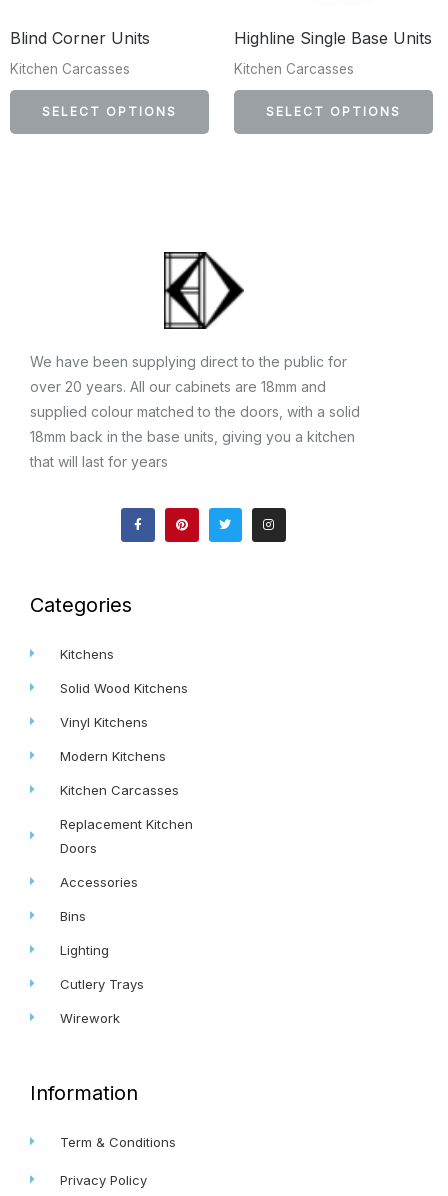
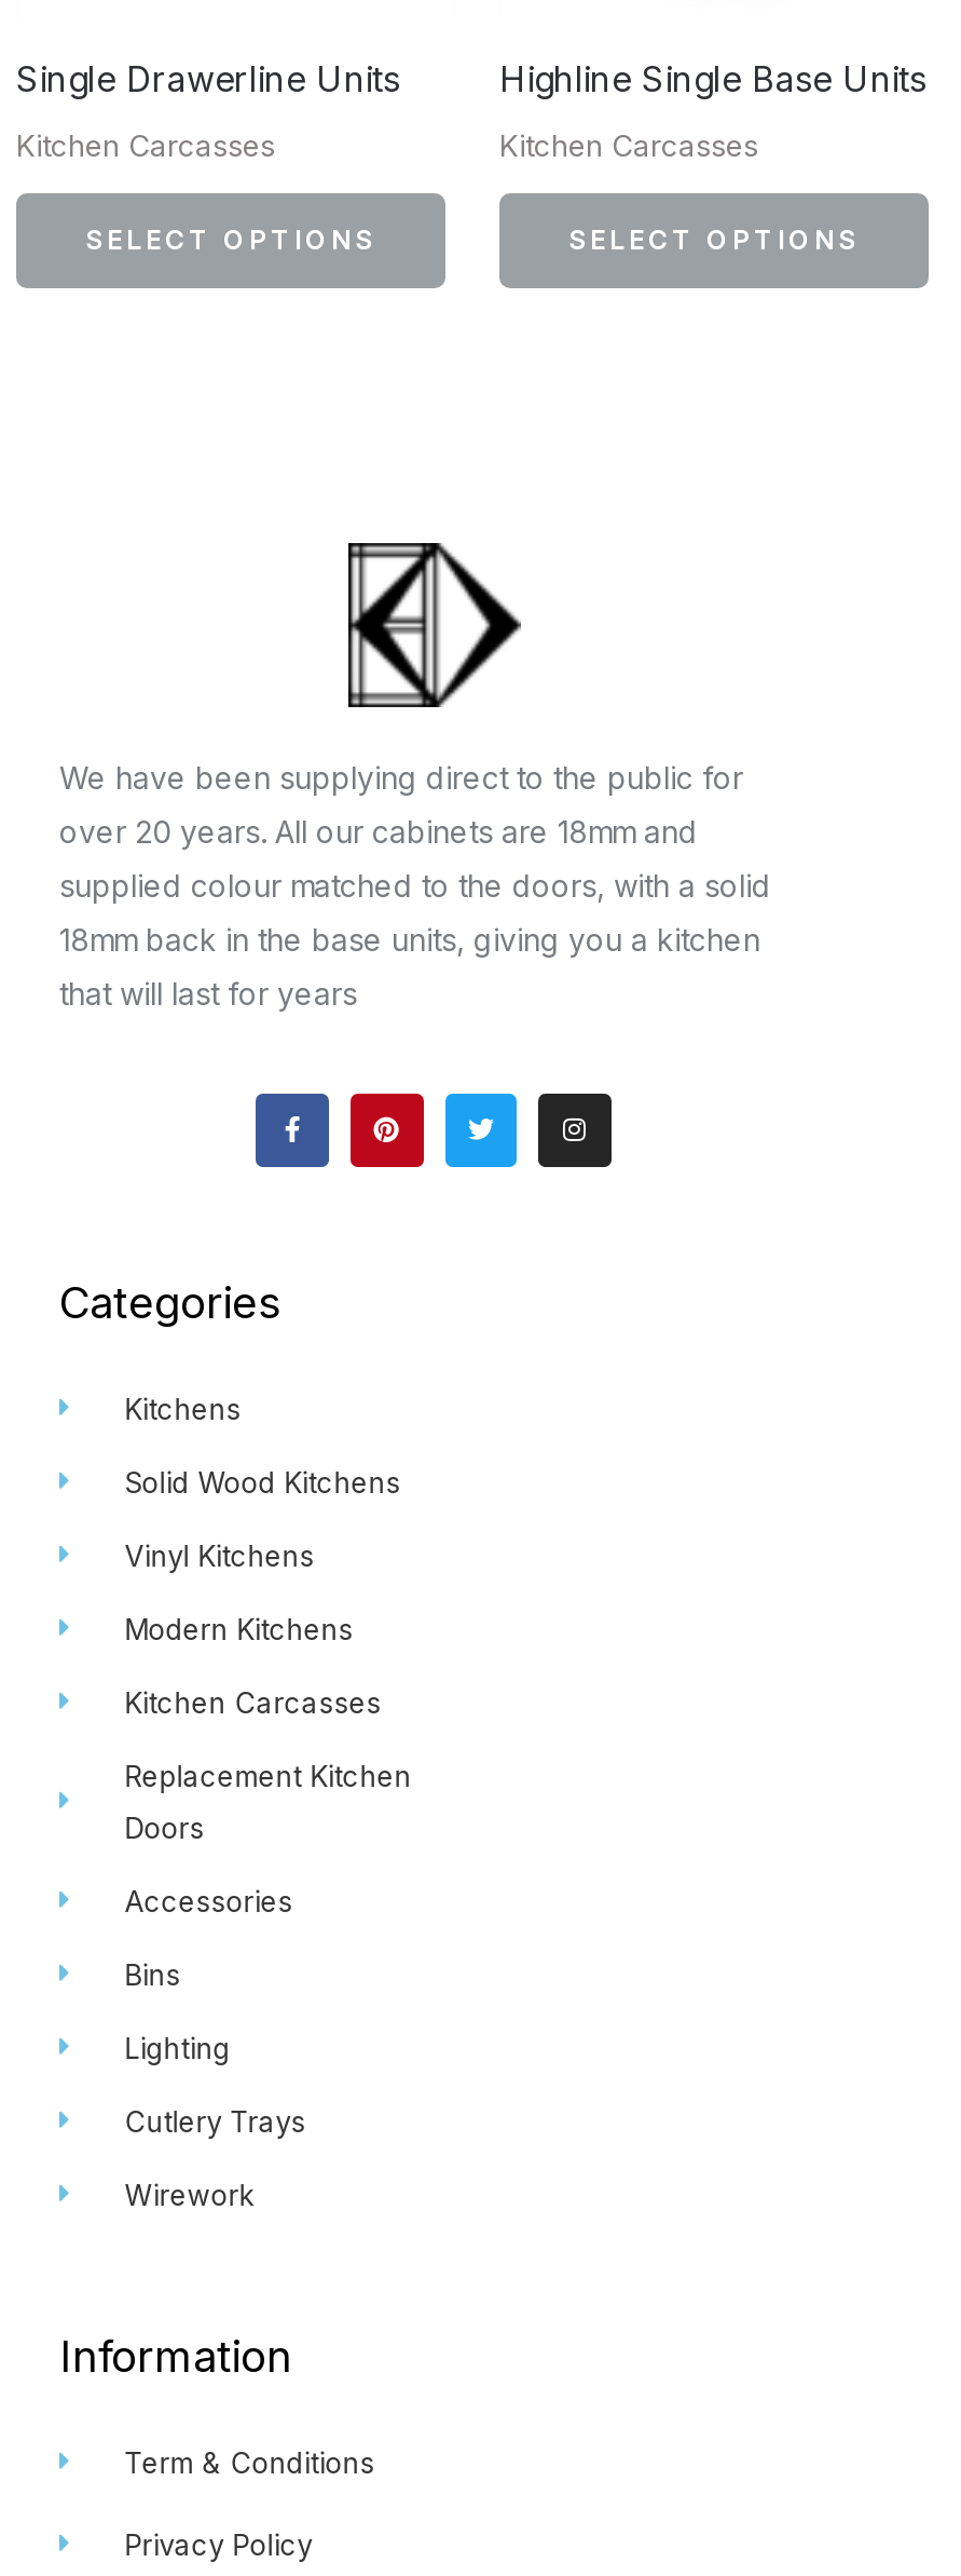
[10,28,150,48] Blind Corner Units -> [16,56,400,100] Single Drawerline Units

